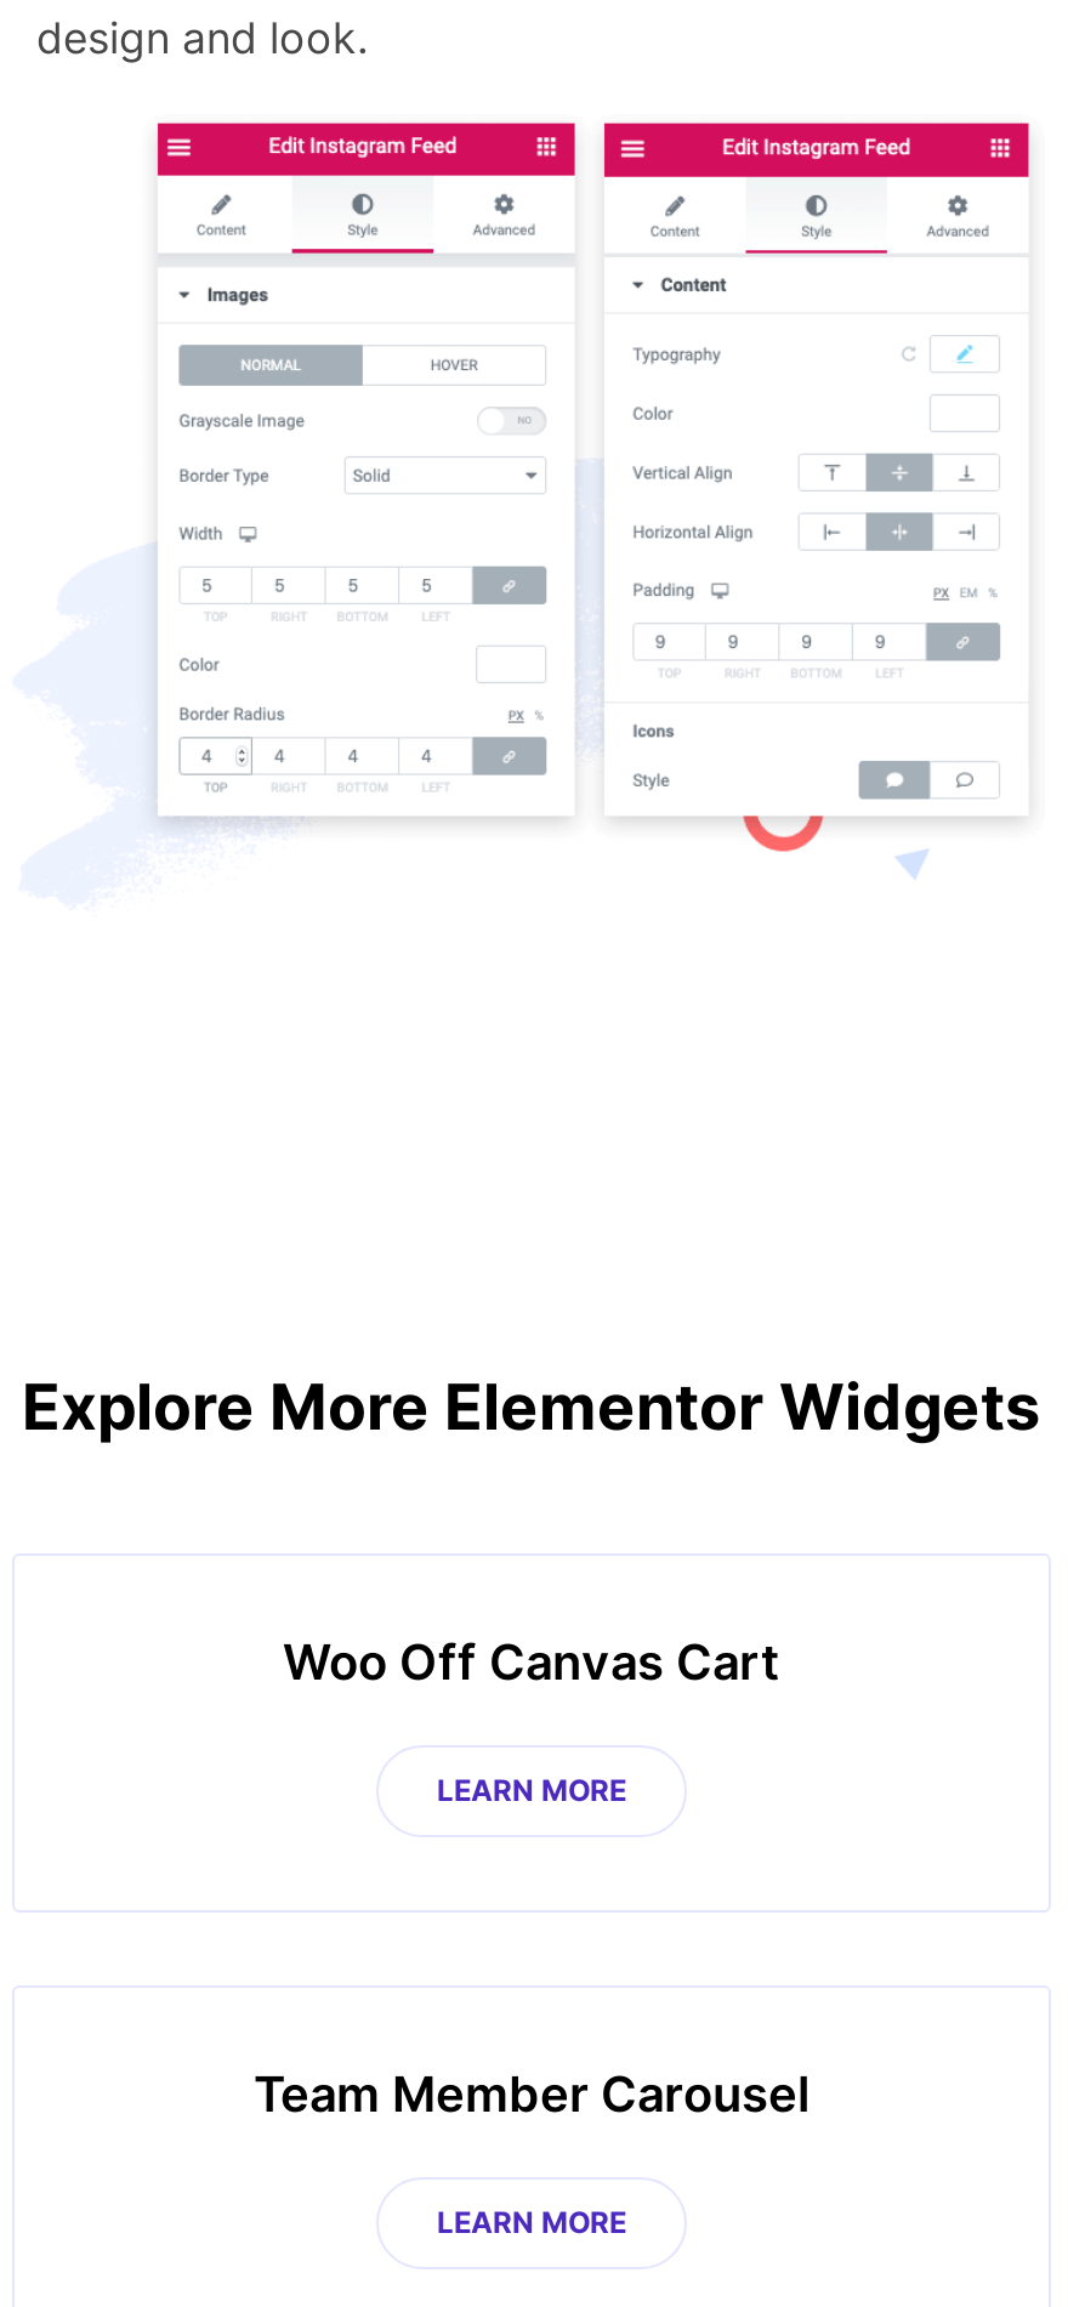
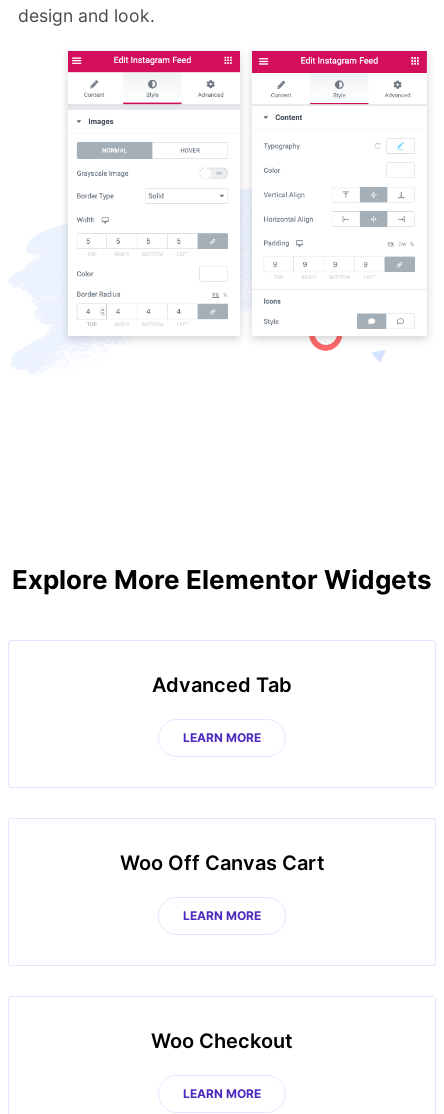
none -> [152,673,292,745] Advanced Tab | LEARN MORE
[254,2066,809,2124] Team Member Carousel -> [151,1029,293,1053] Woo Checkout

